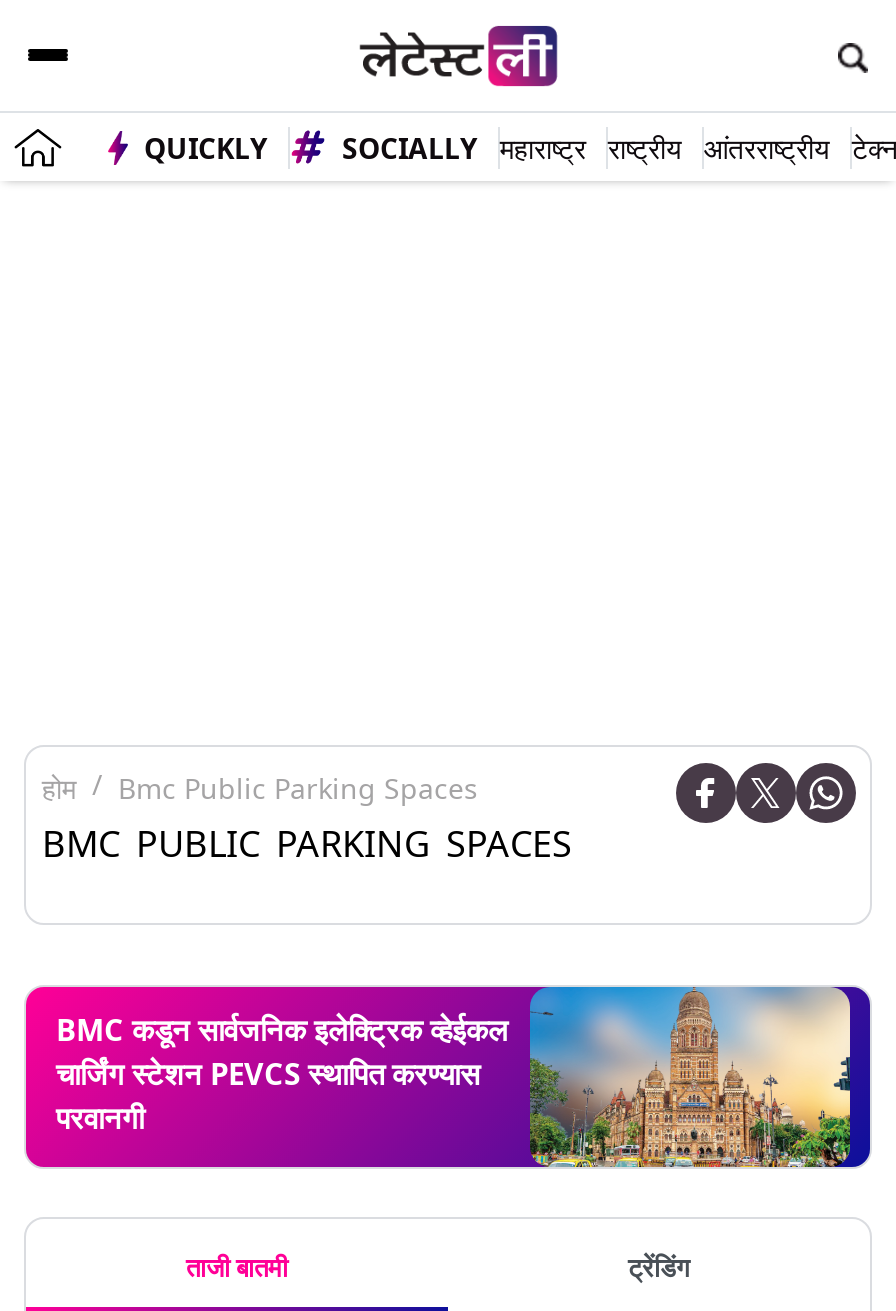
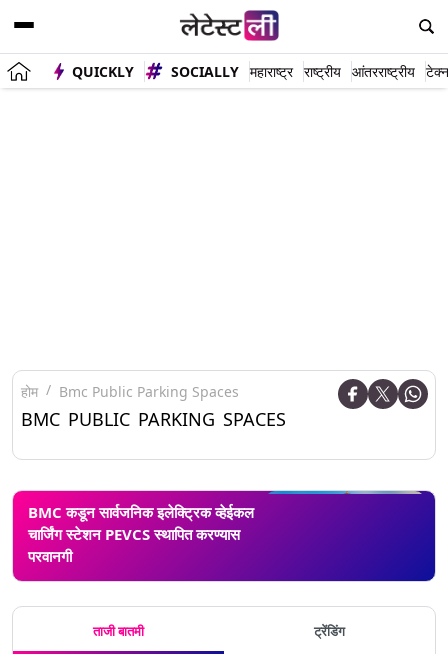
[528,991,852,1169] [image] -> [265,493,425,582] [image]

